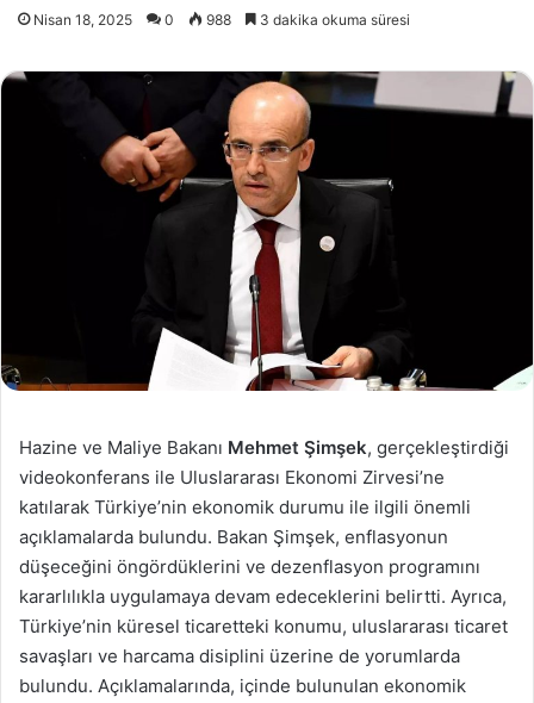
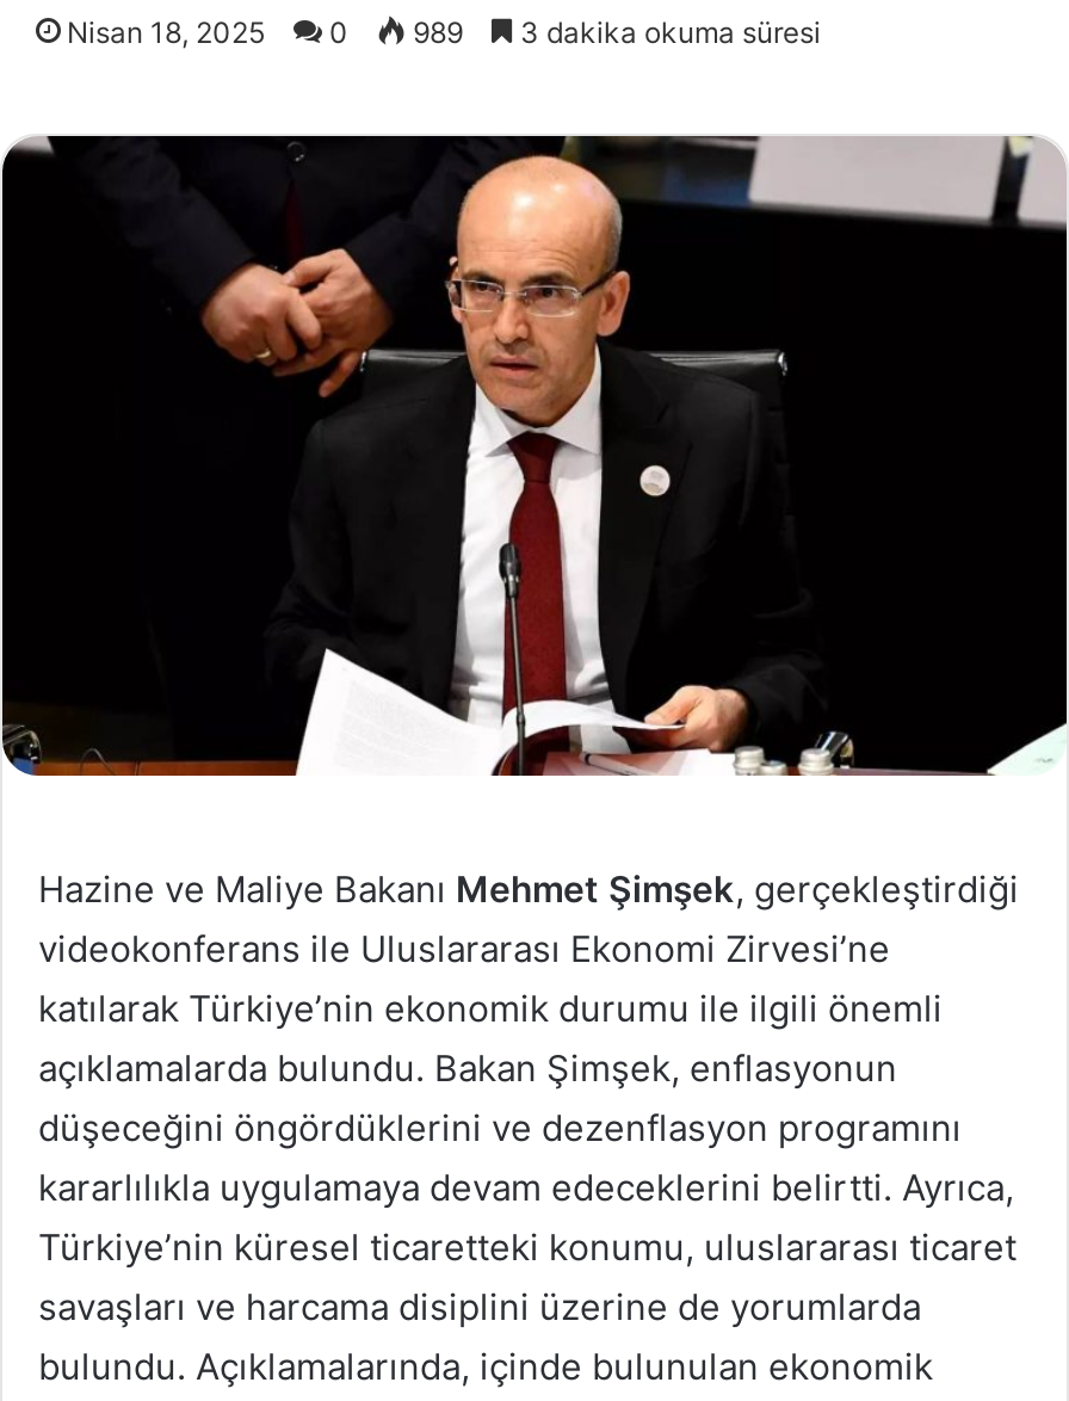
[33,10,410,28] Nisan 18, 2025 0 988 3 dakika okuma süresi -> [67,13,821,49] Nisan 18, 2025 0 989 3 dakika okuma süresi

